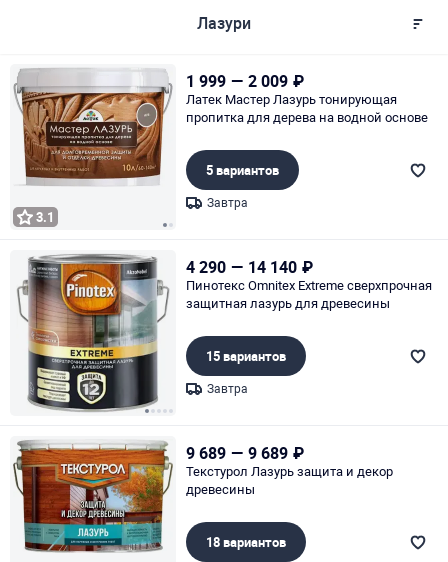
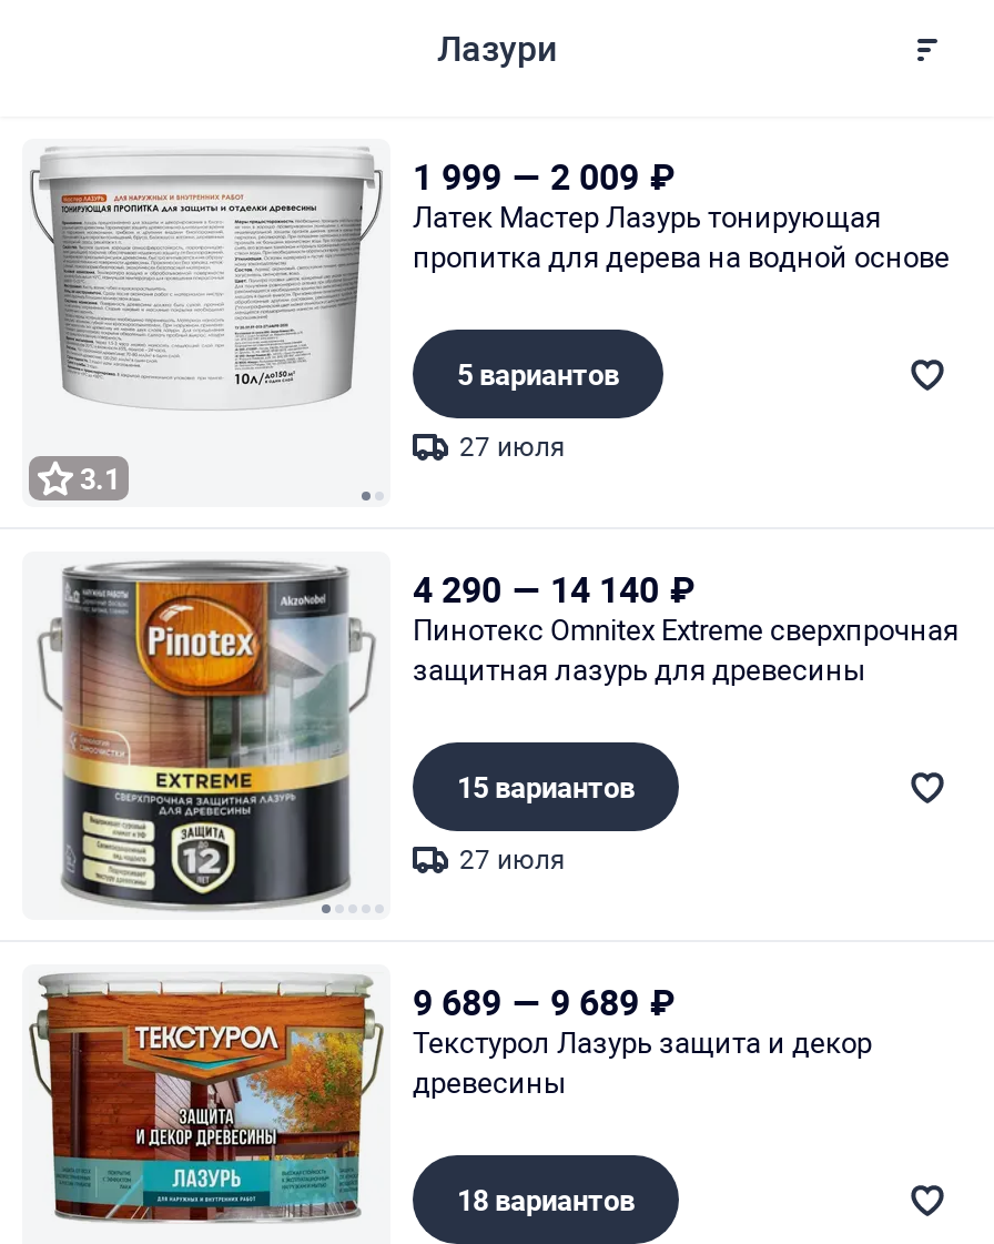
[14,68,172,186] [image] -> [29,150,384,407] [image]
[207,196,248,210] Завтра -> [459,432,566,463] 27 июля
[207,382,248,396] Завтра -> [459,844,566,876] 27 июля

